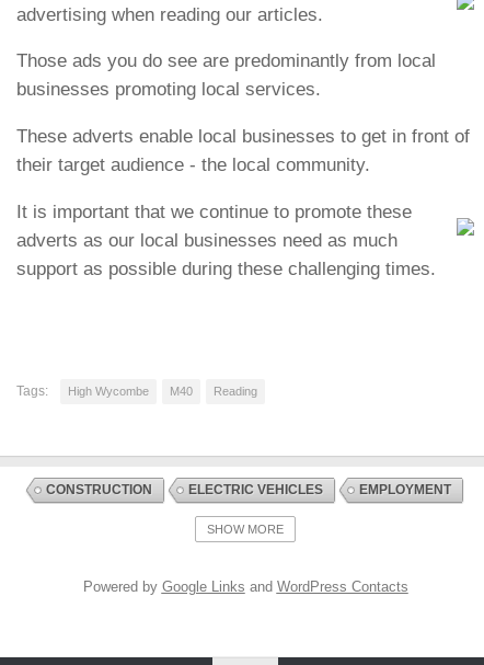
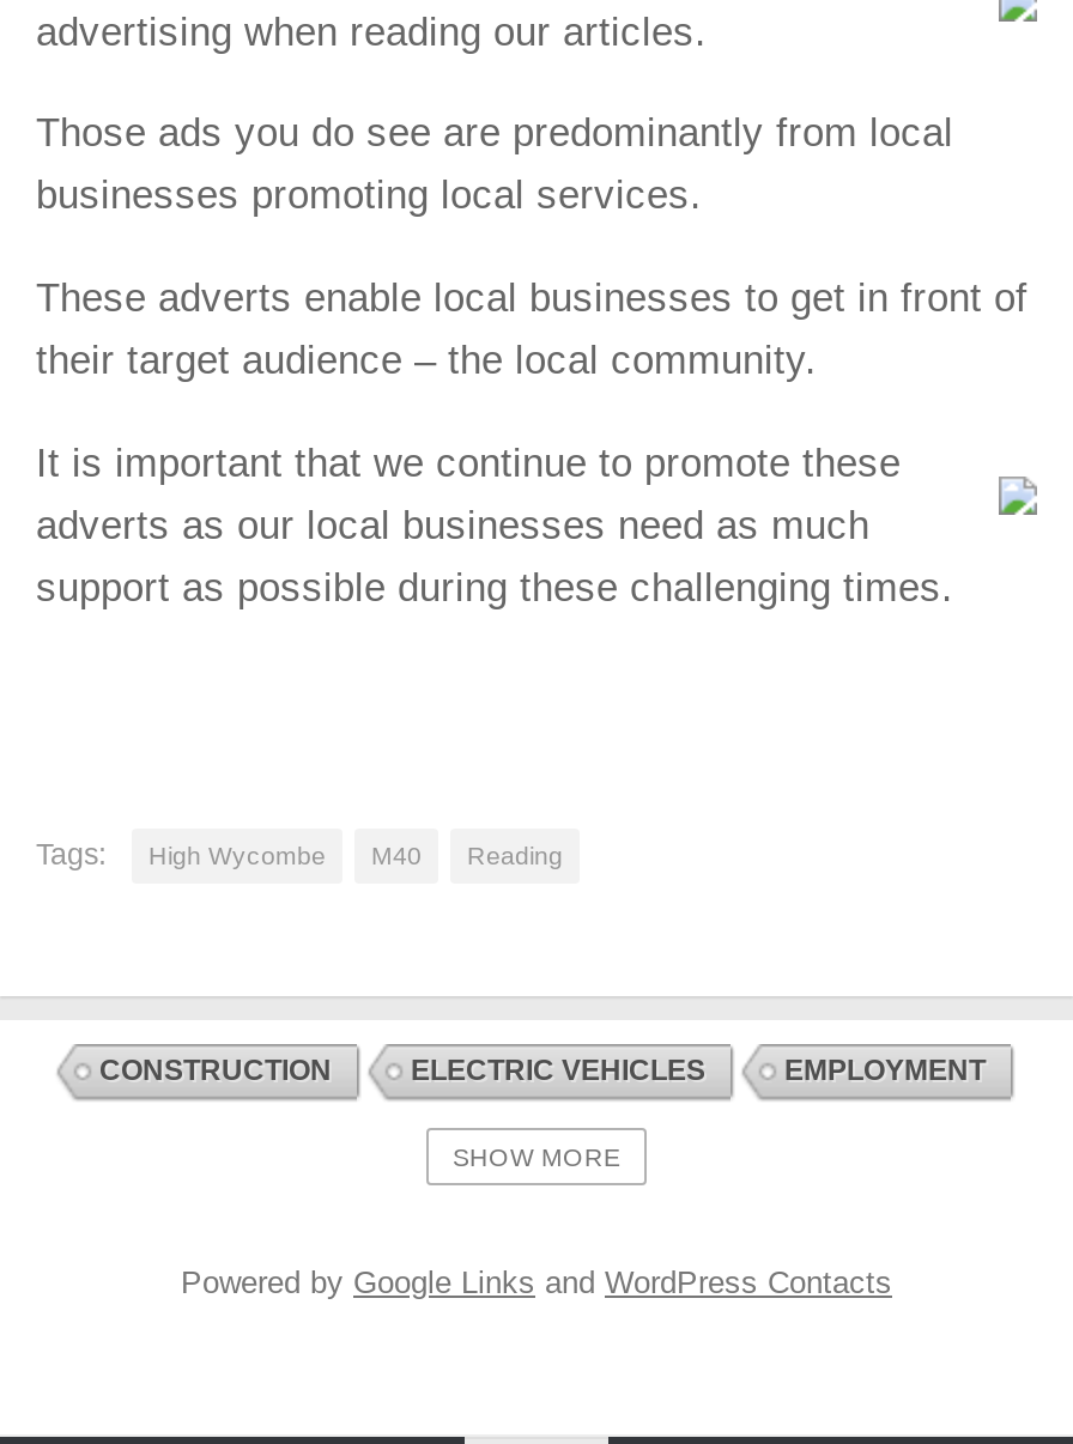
[16,155,370,176] their target audience - the local community. -> [36,338,817,384] their target audience – the local community.

